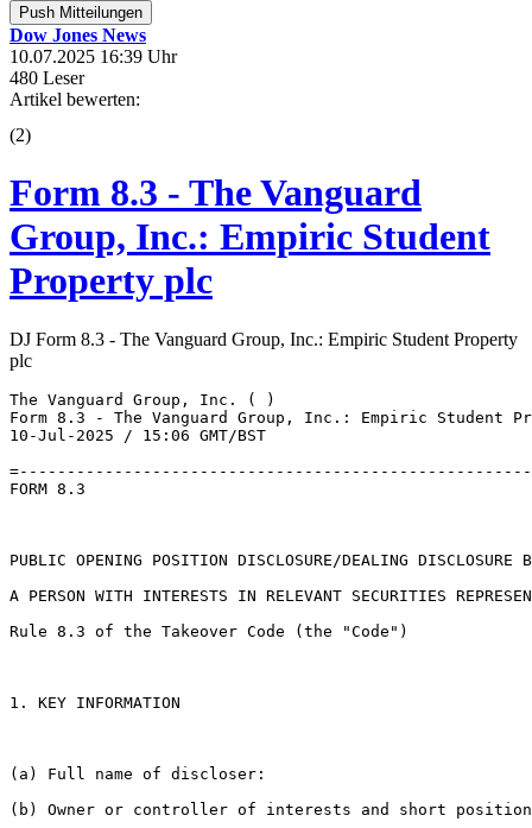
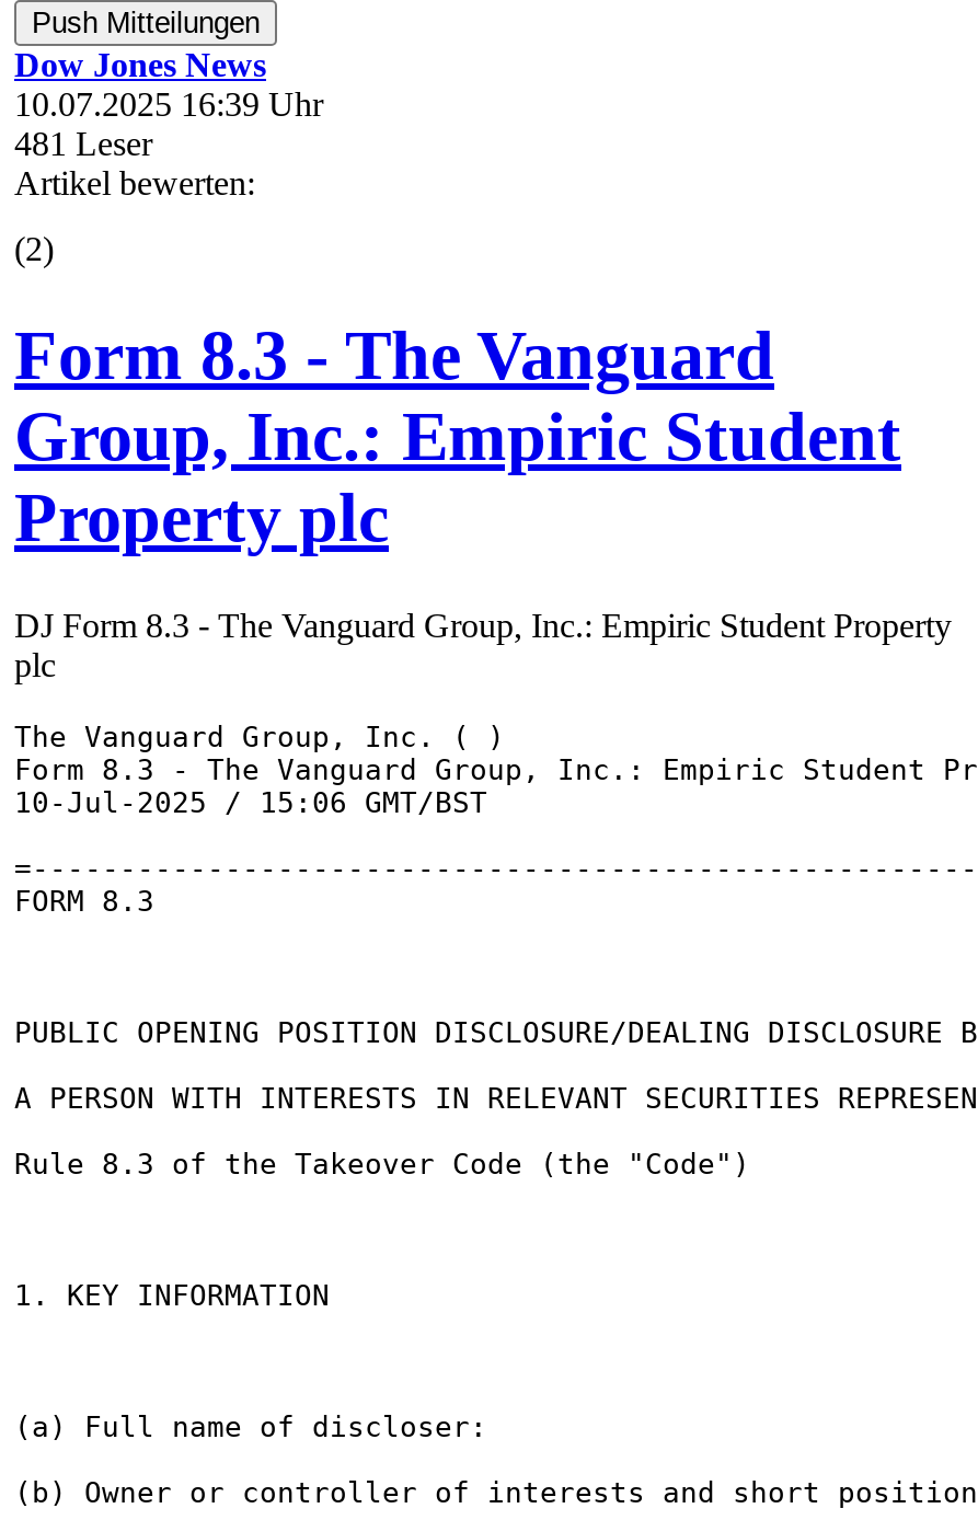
[9,68,84,88] 480 Leser -> [14,125,152,162] 481 Leser

